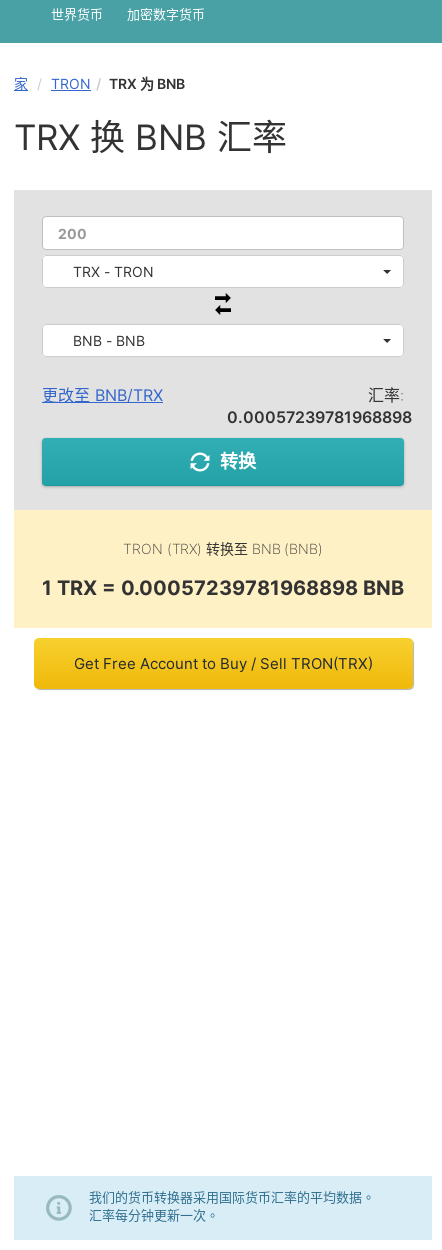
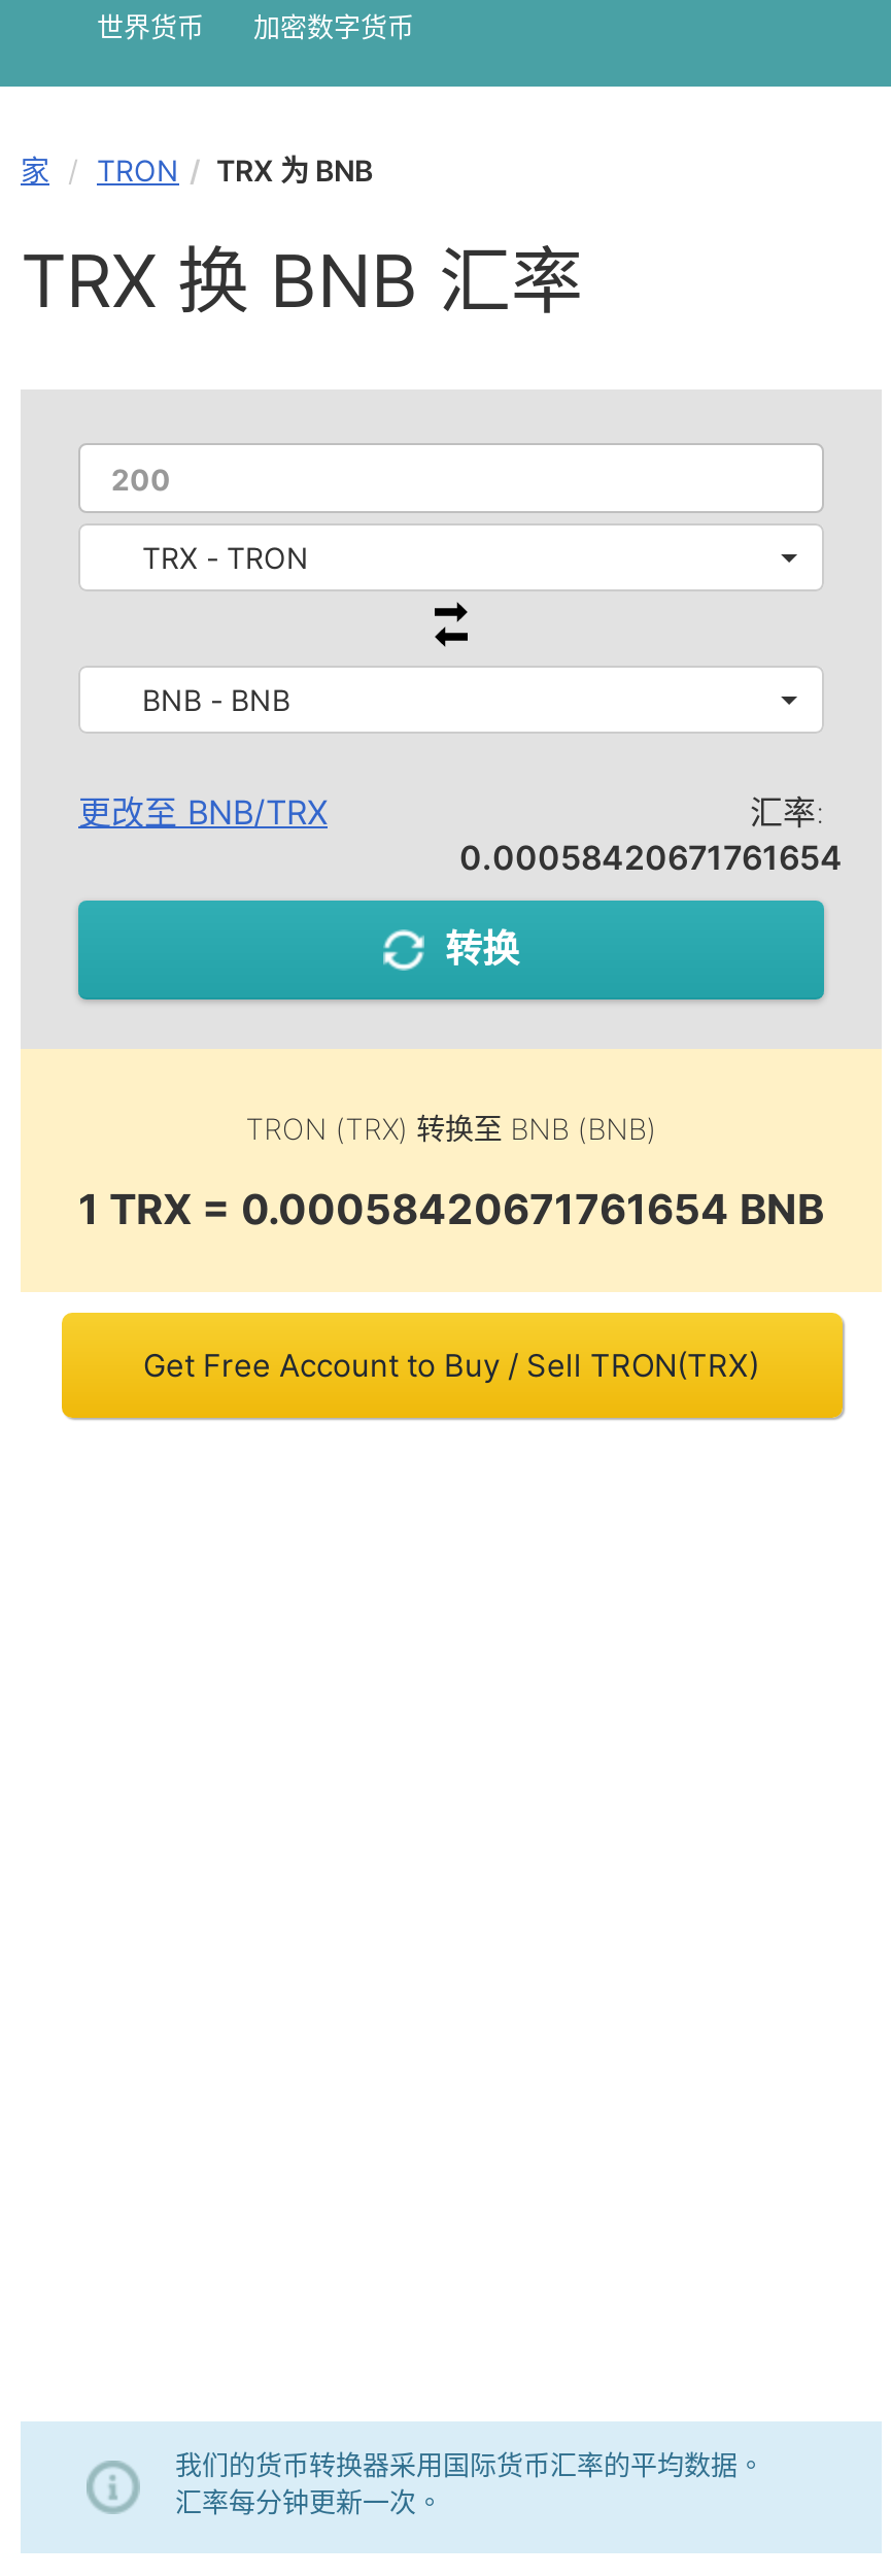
[227,407,412,427] 0.00057239781968898 -> [459,837,843,878] 0.00058420671761654
[42,576,404,600] 1 TRX = 0.00057239781968898 BNB -> [78,1185,824,1234] 1 TRX = 0.00058420671761654 BNB

